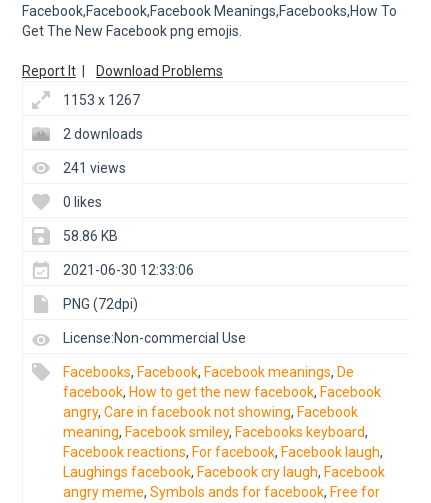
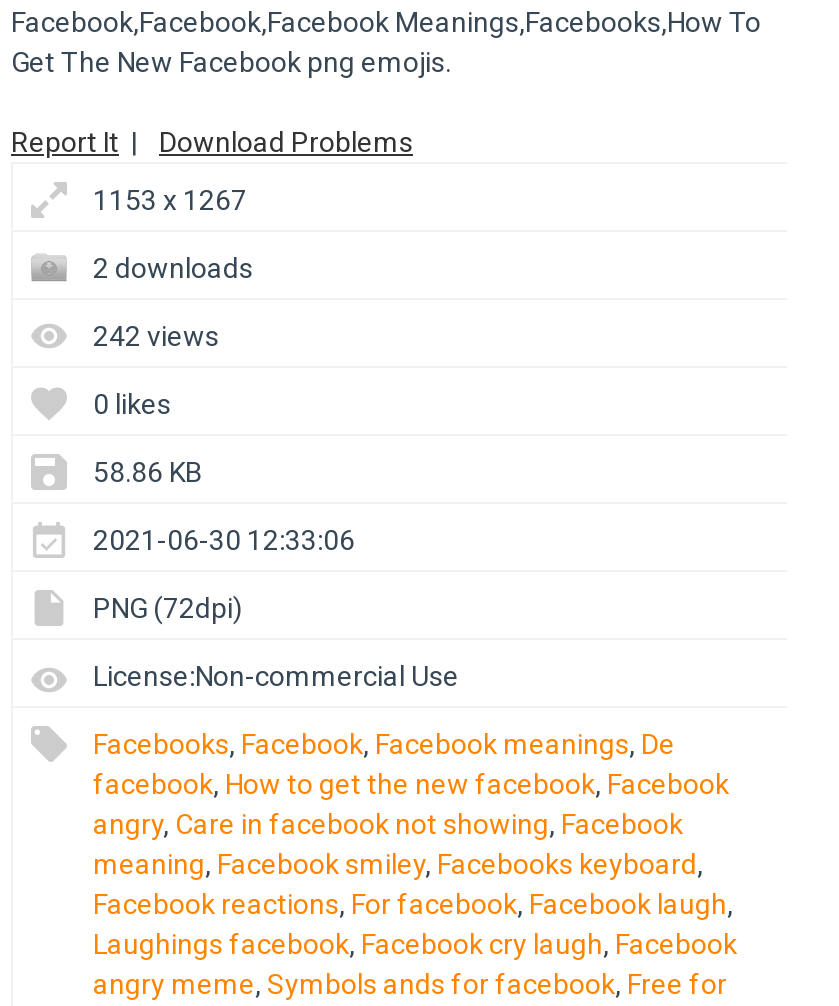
[63,160,126,176] 241 views -> [93,320,219,352] 242 views

